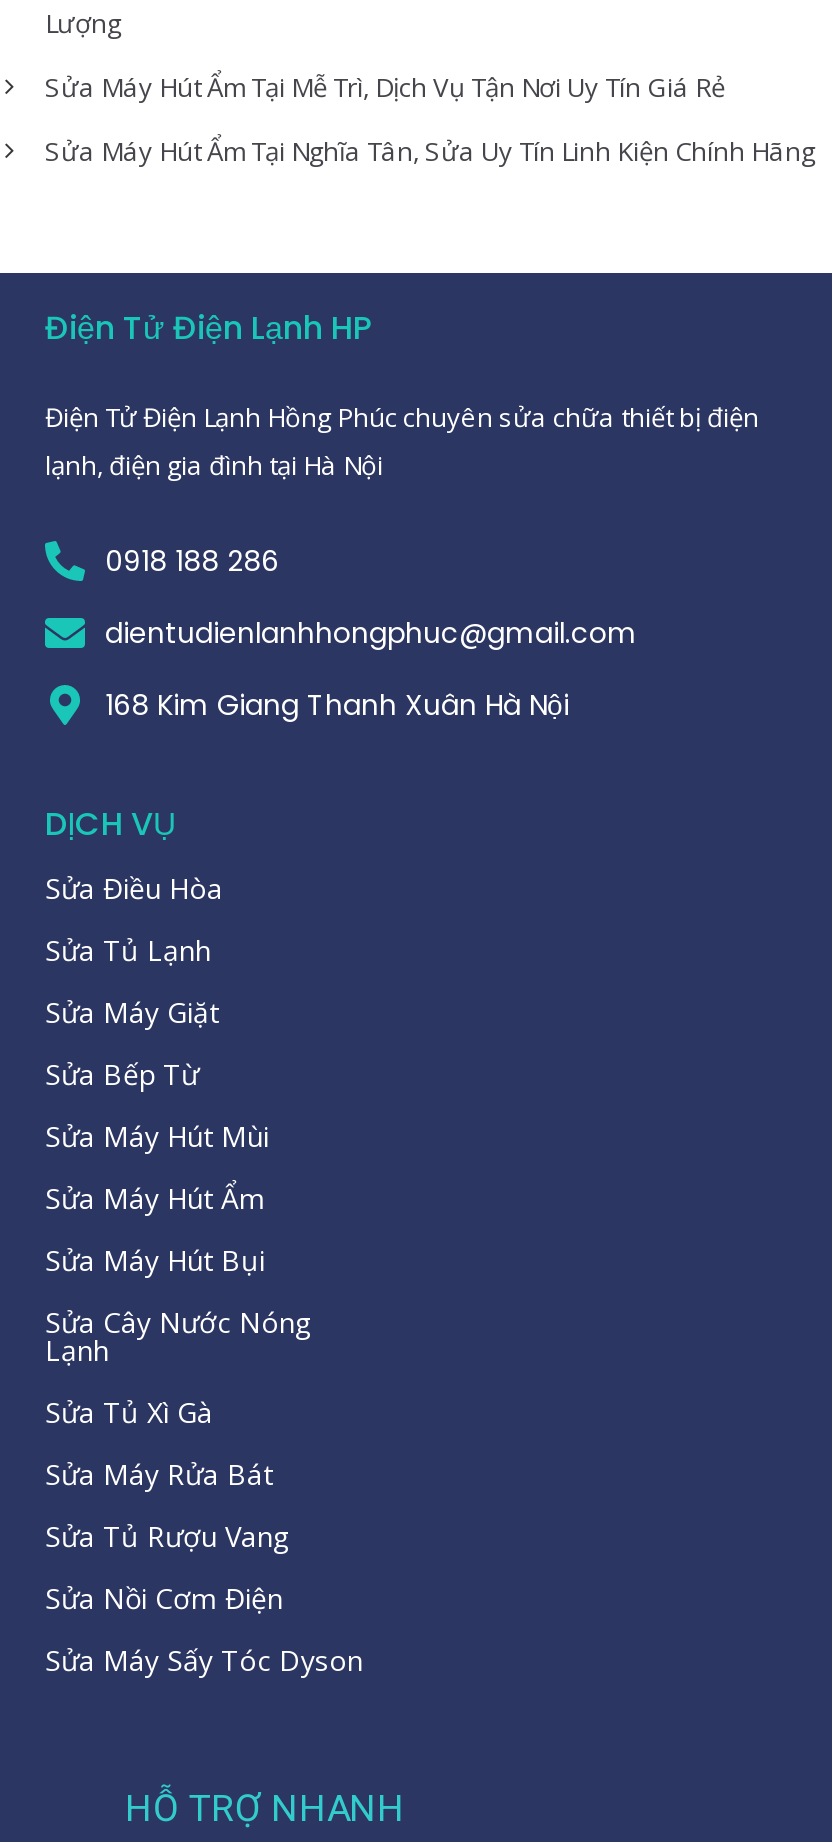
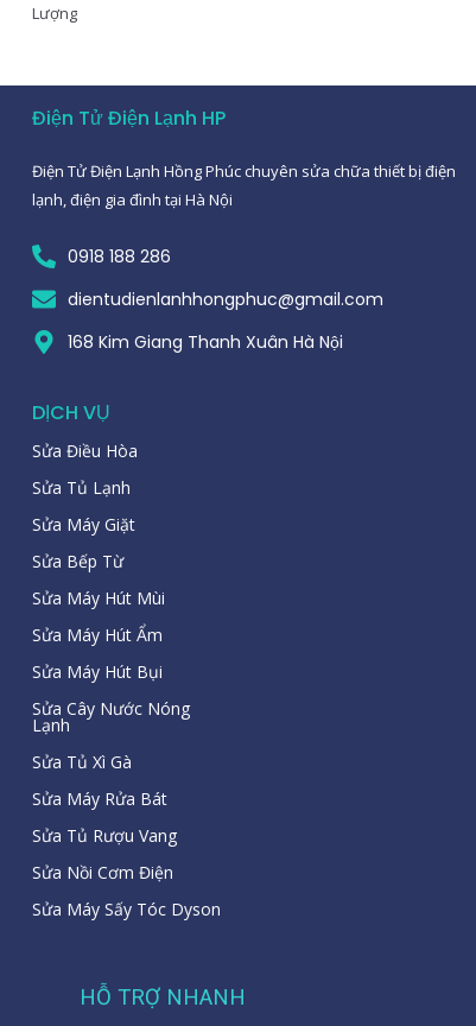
[45,68,815,168] Sửa Máy Hút Ẩm Tại Mễ Trì, Dịch Vụ Tận Nơi Uy Tín Giá Rẻ | Sửa Máy Hút Ẩm Tại Nghĩa Tân, Sửa Uy Tín Linh Kiện Chính Hãng -> none

